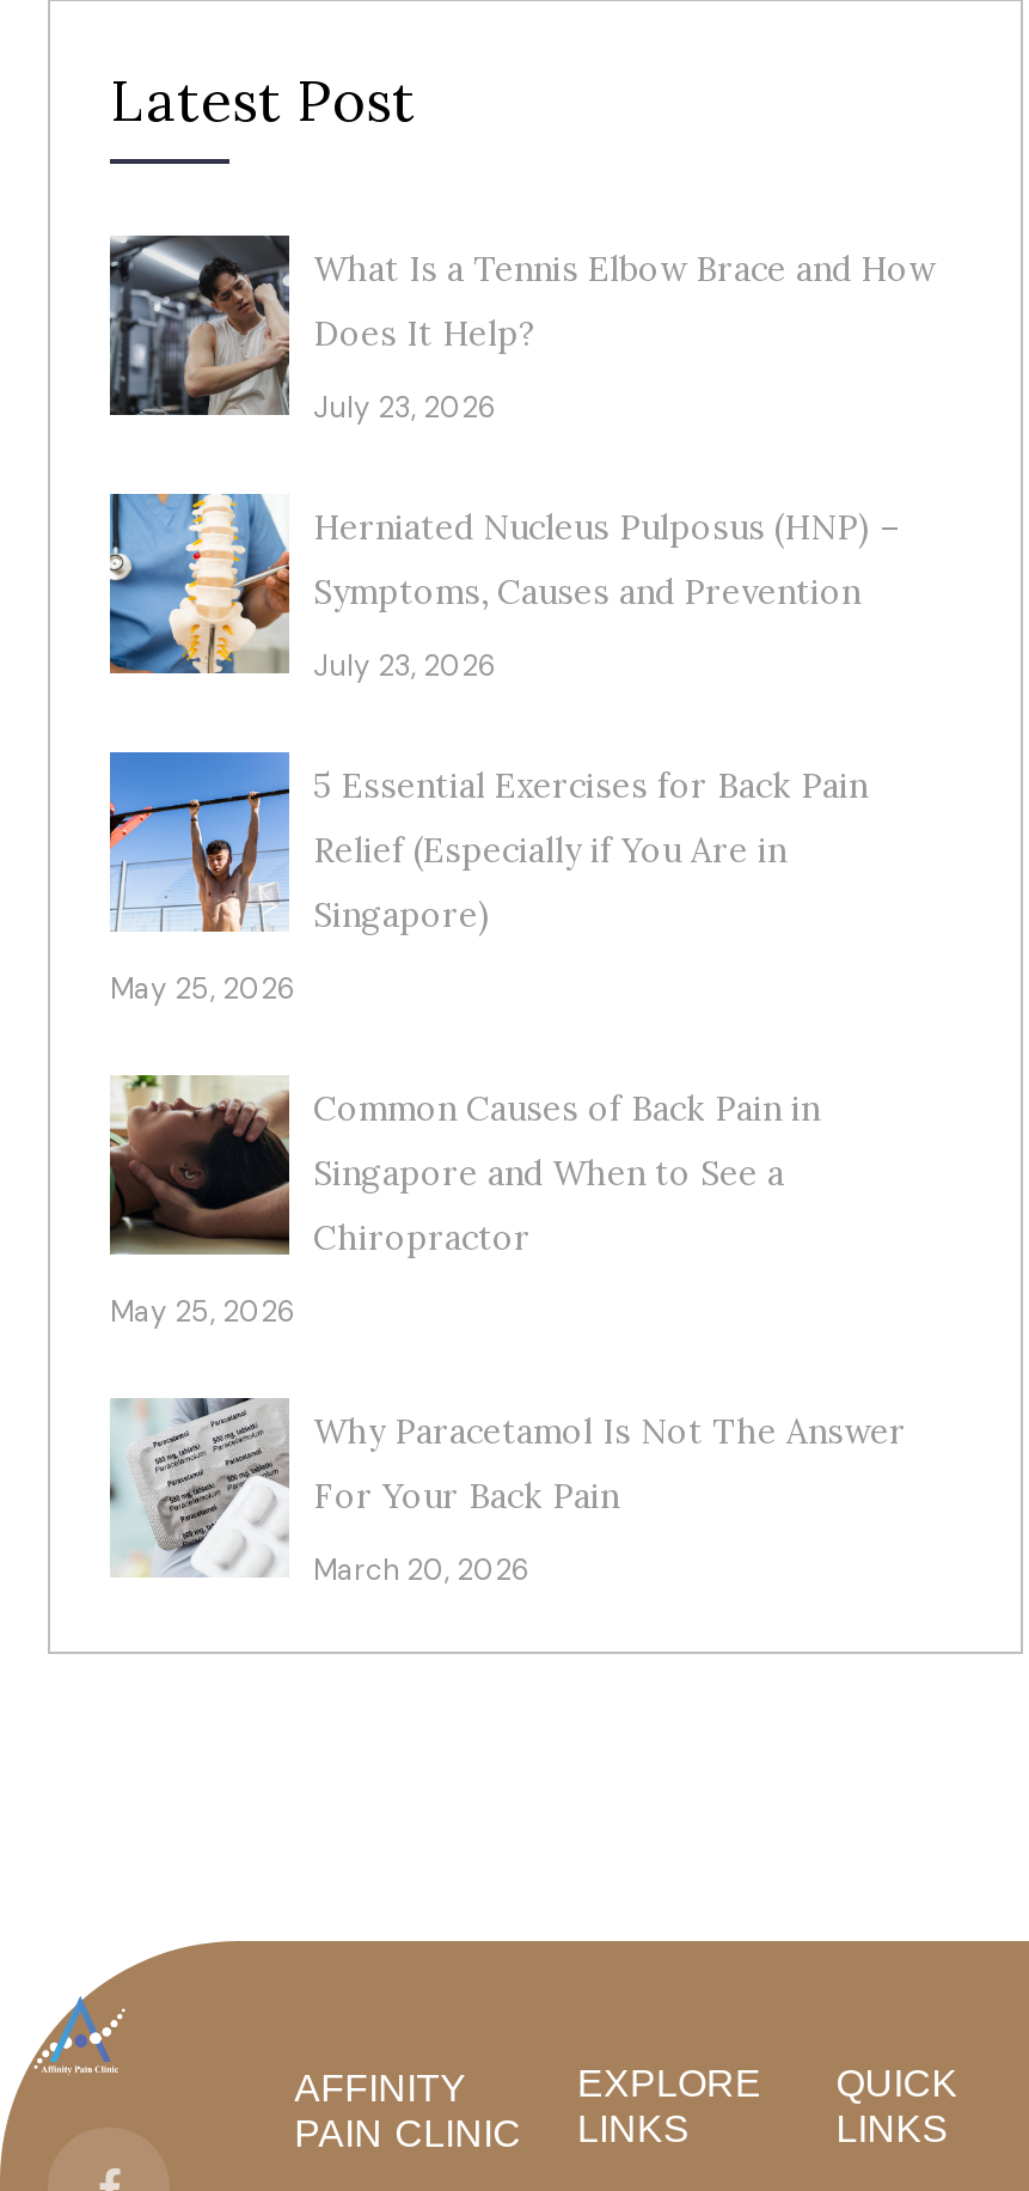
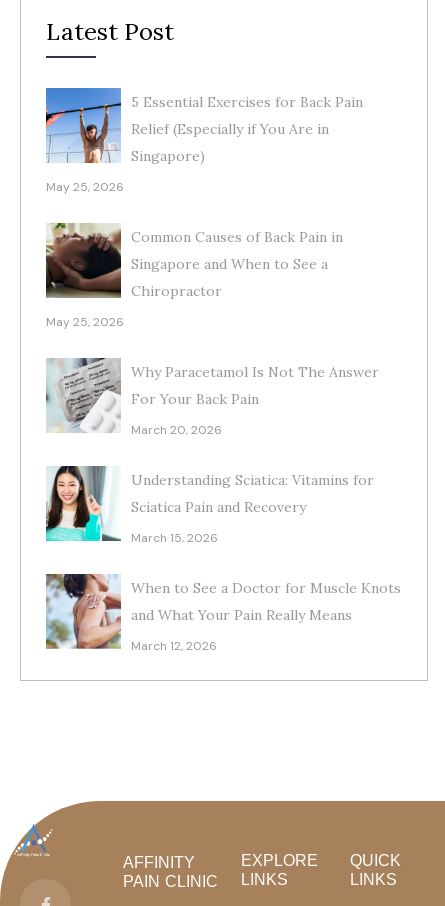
[108,232,935,684] [image] | What Is a Tennis Elbow Brace and How | Does It Help? | July 23, 2026 | Herniated Nucleus Pulposus (HNP) – | Symptoms, Causes and Prevention | July 23, 2026 -> none
[108,490,280,679] [image] -> none
moved [105,751,906,1588] -> [44,88,379,438]: [image] | 5 Essential Exercises for Back Pain | Relief (Especially if You Are in | ... | For Your Back Pain | March 20, 2026
none -> [45,465,401,654] [image] | Understanding Sciatica: Vitamins for | Sciatica Pain and Recovery | March 15, 2026 | When to See a Doctor for Muscle Knots | and What Your Pain Really Means | March 12, 2026
none -> [45,573,117,650] [image]

